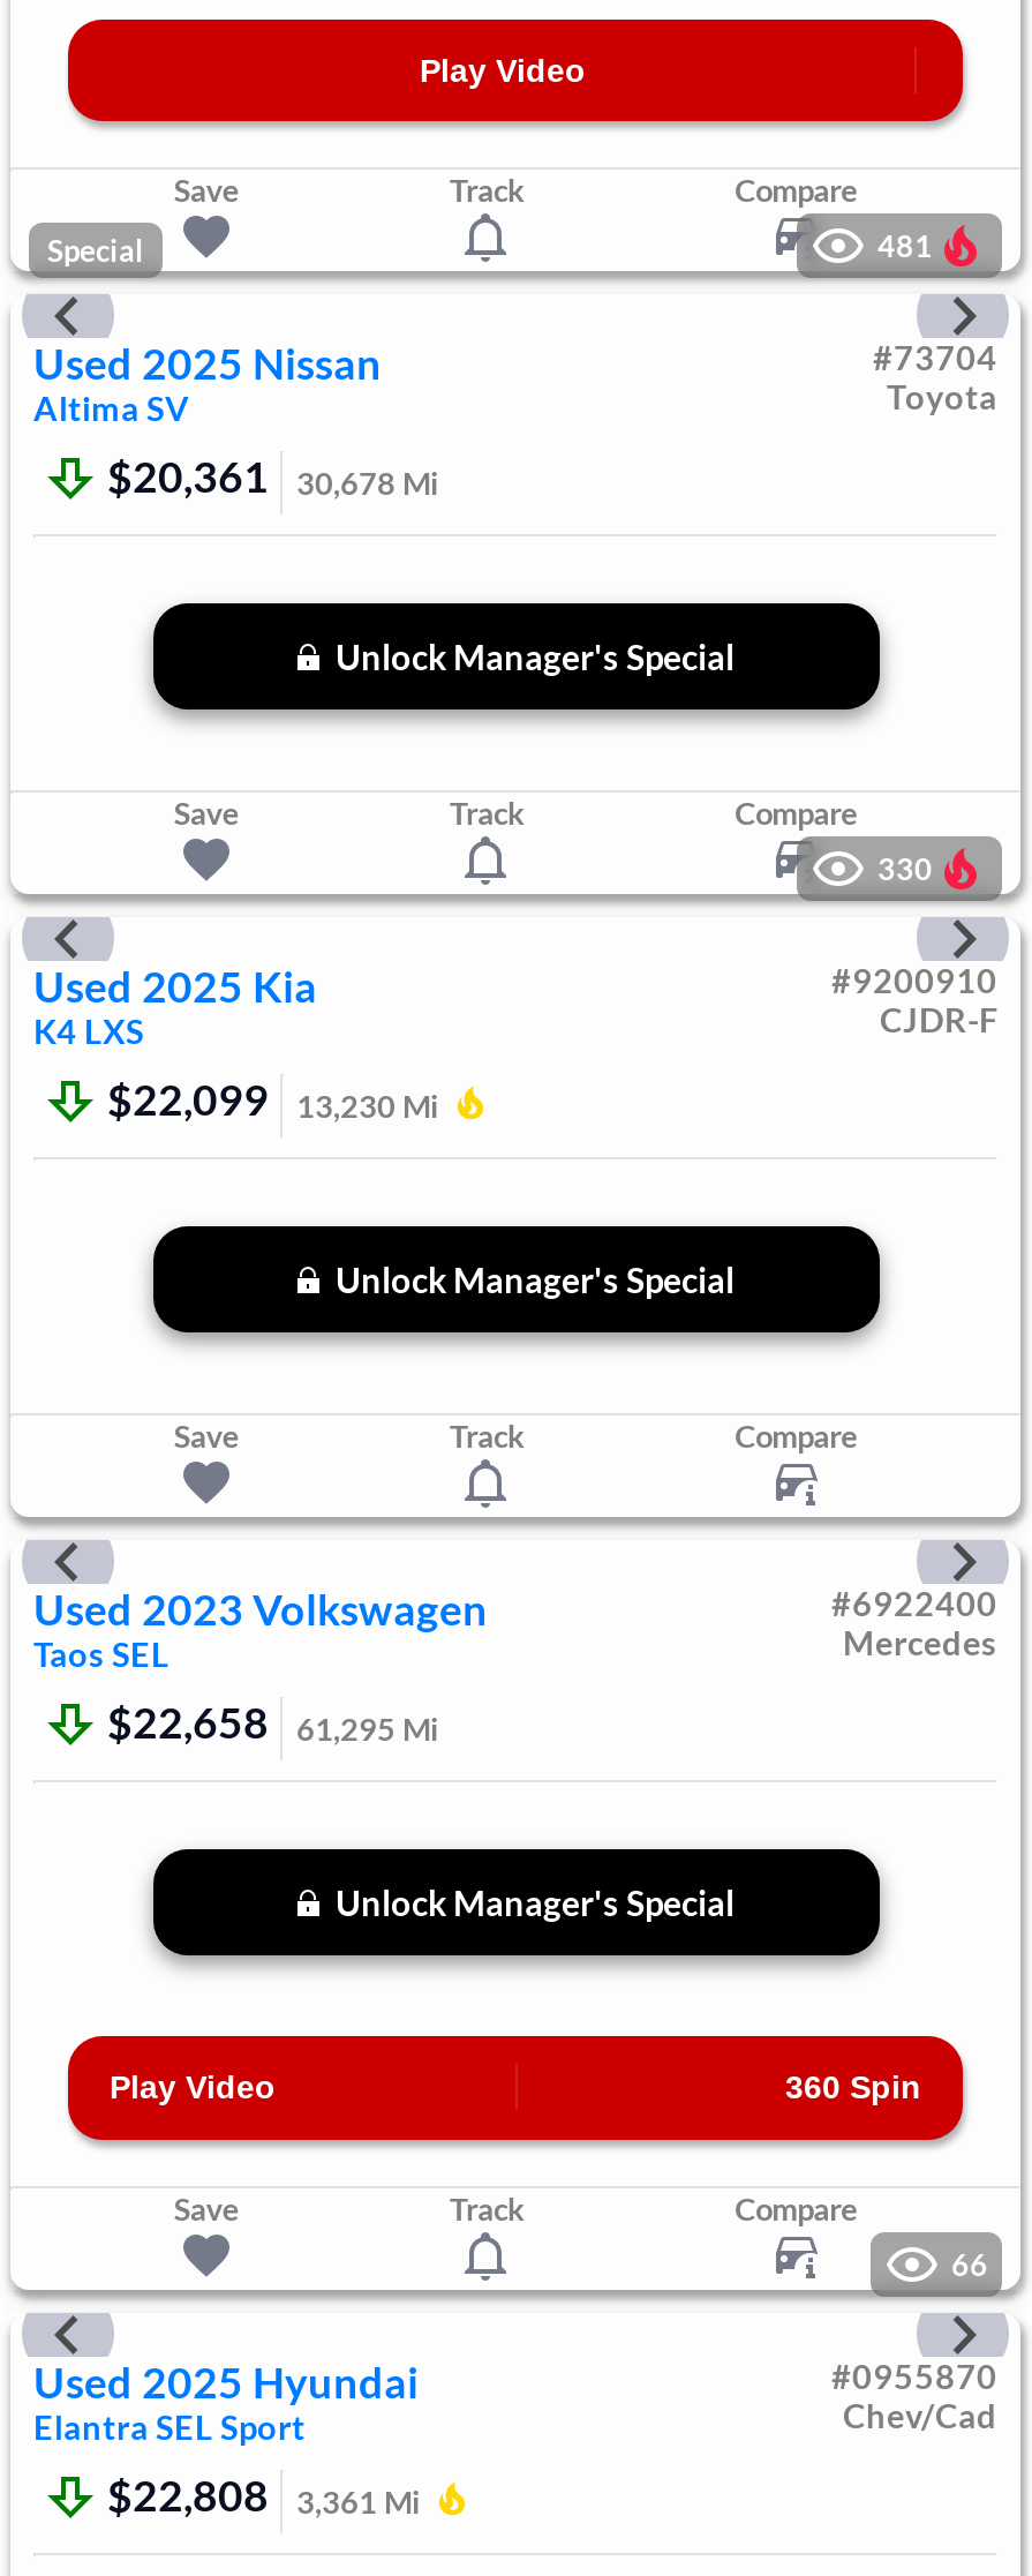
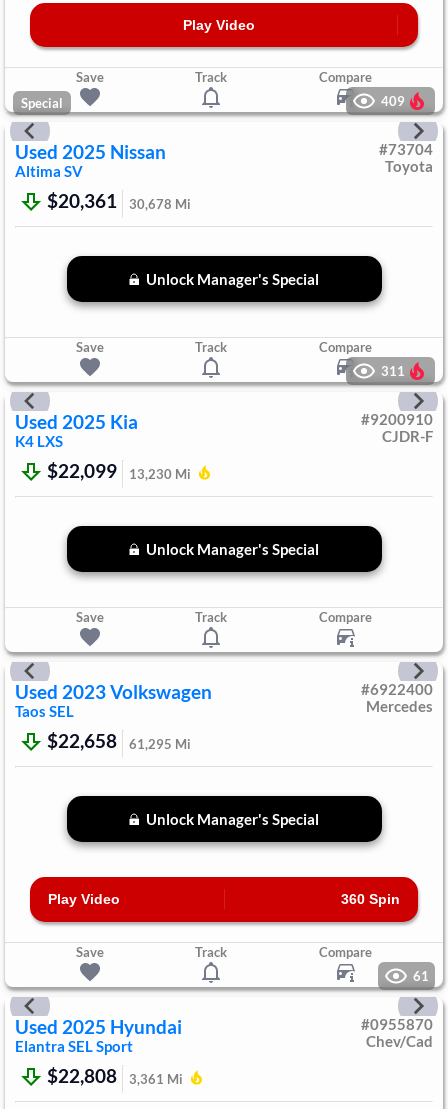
[877,226,933,263] 481 -> [381,93,405,109] 409
[877,849,933,886] 330 -> [381,363,405,379] 311
[951,2245,988,2282] 66 -> [413,968,429,984] 61

